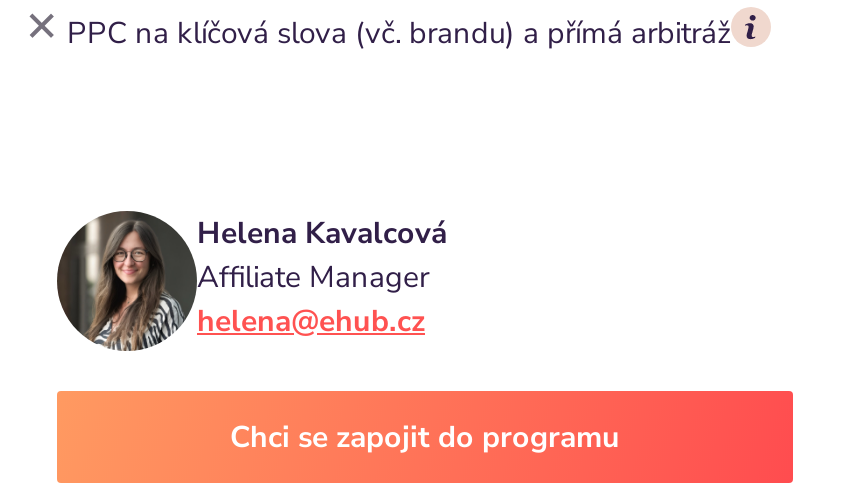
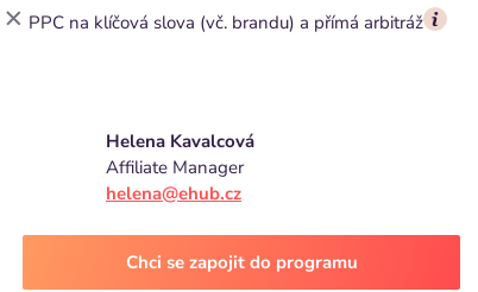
[55,209,191,353] [image] -> none

